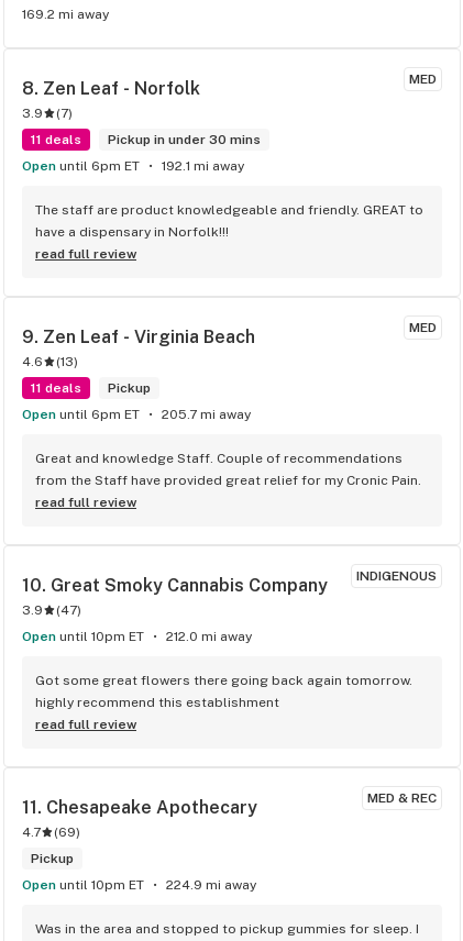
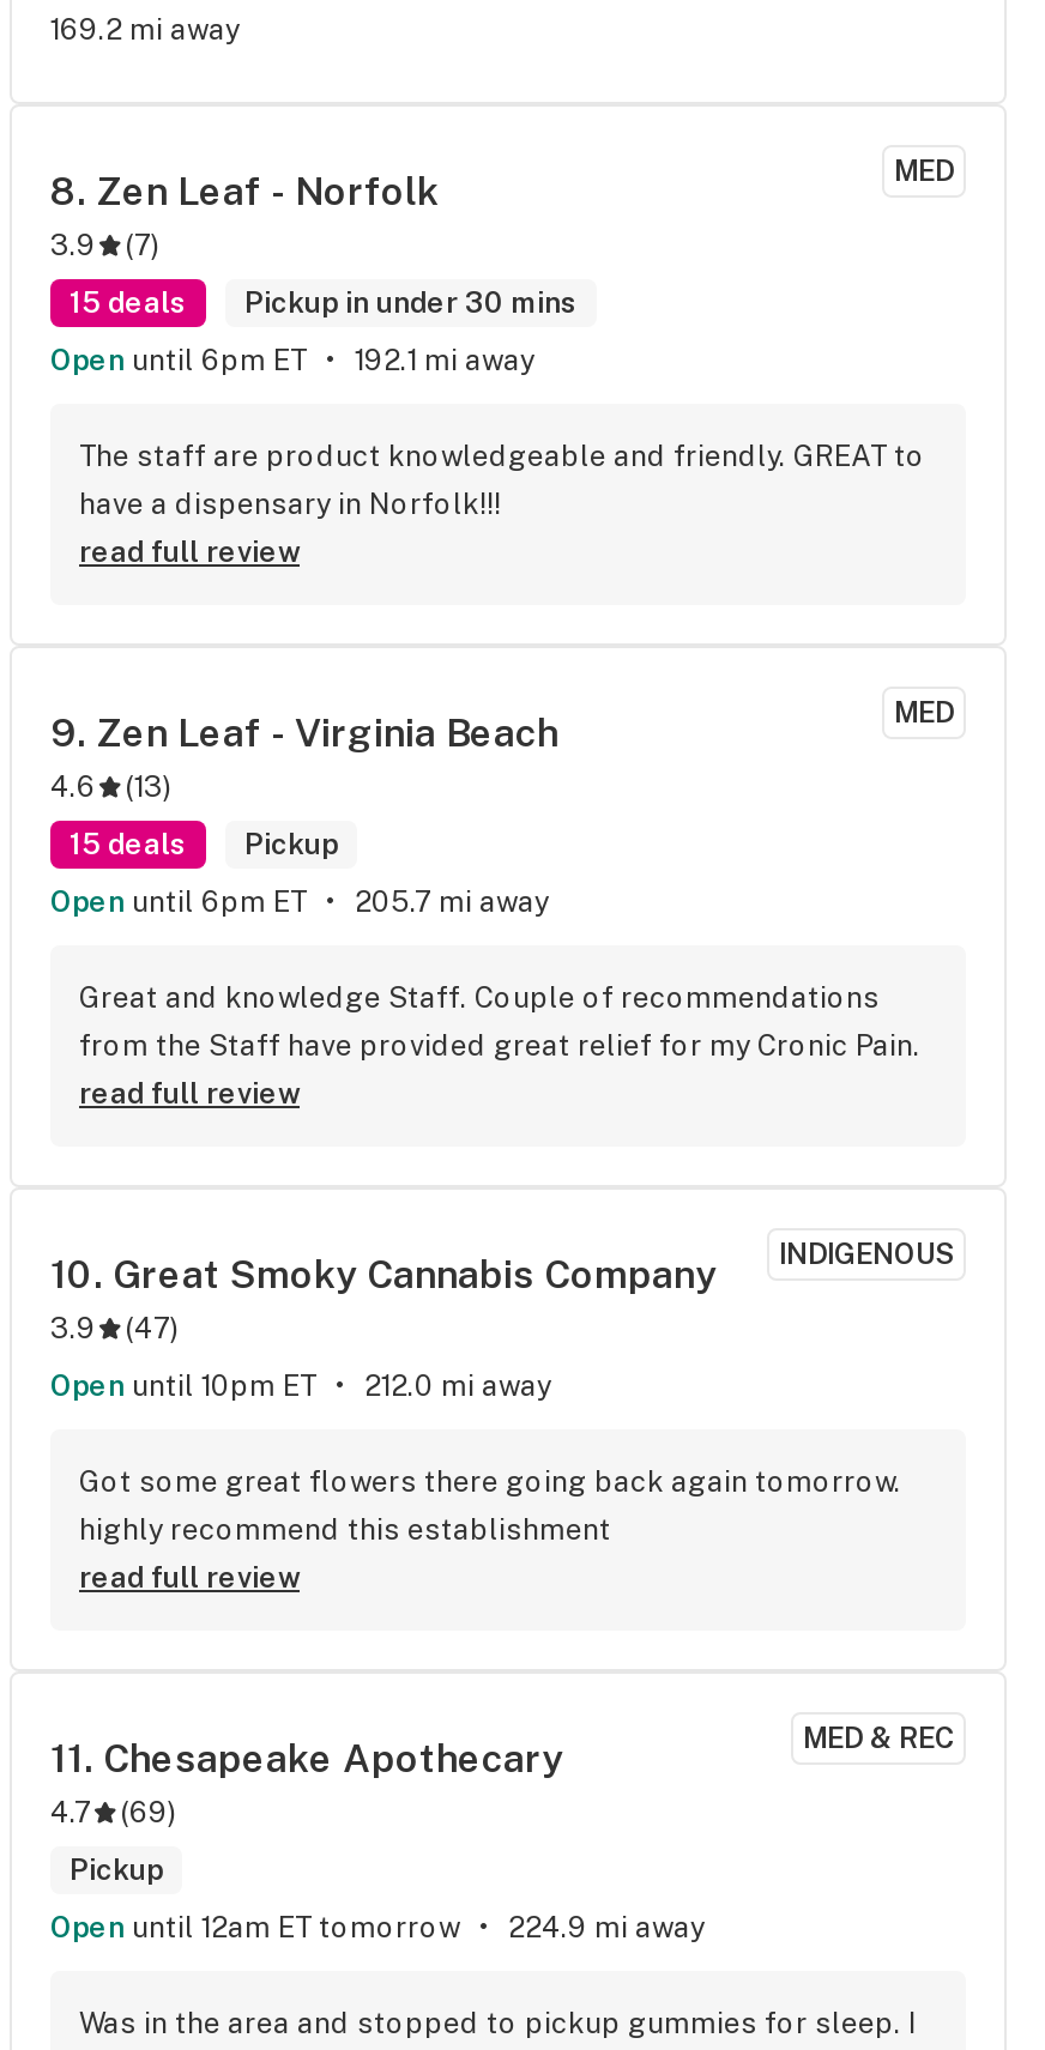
[31,132,261,147] 11 deals Pickup in under 30 mins -> [70,286,578,320] 15 deals Pickup in under 30 mins
[31,380,151,396] 11 deals Pickup -> [70,828,338,861] 15 deals Pickup
[32,877,144,893] Open until 10pm ET -> [72,1911,460,1945] Open until 12am ET tomorrow

